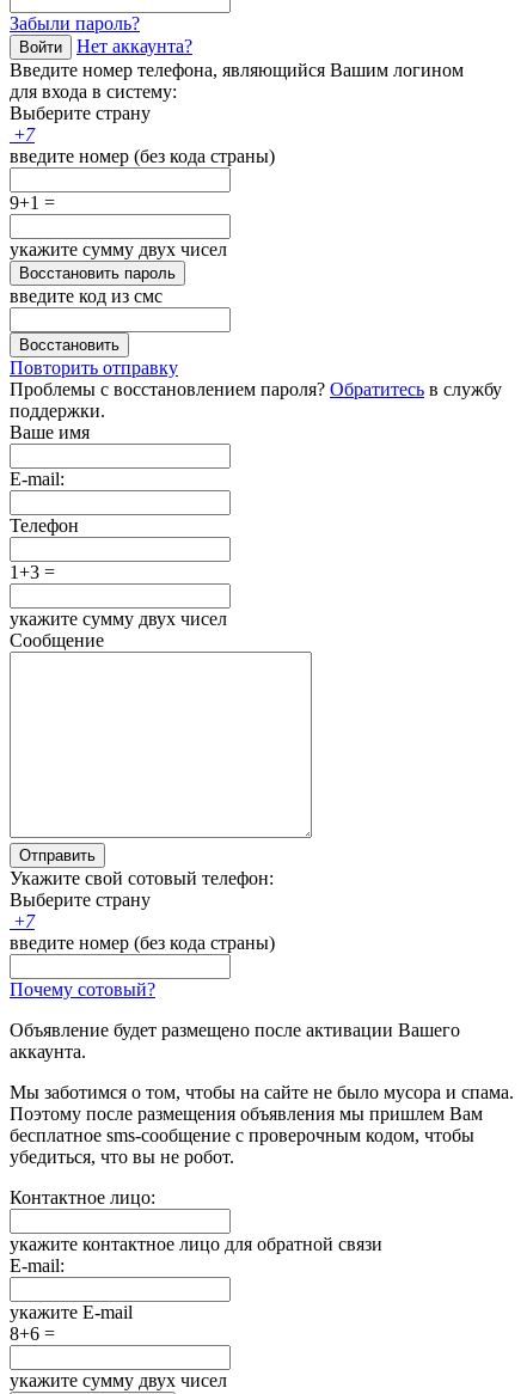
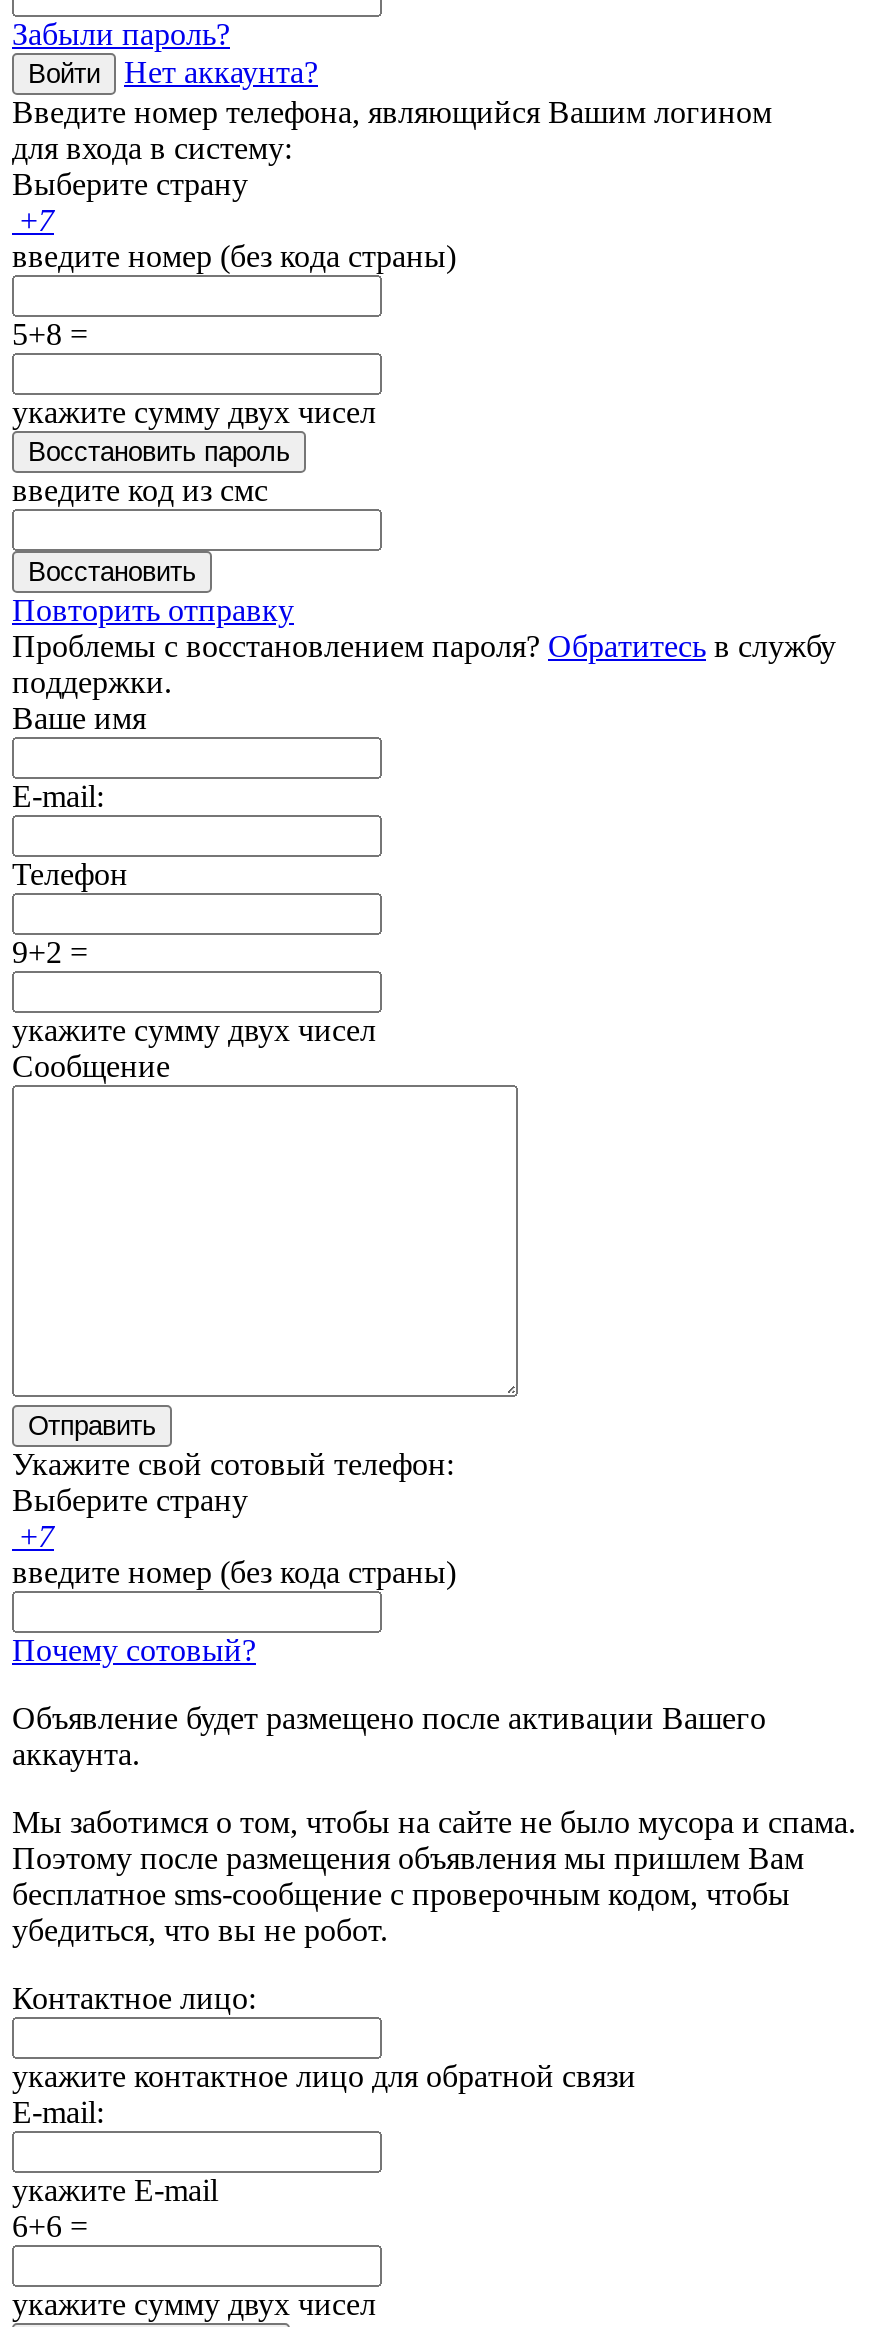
[10,192,55,212] 9+1 = -> [12,316,88,350] 5+8 =
[10,561,55,582] 1+3 = -> [12,934,88,968] 9+2 =
[10,1323,55,1343] 8+6 = -> [12,2208,88,2242] 6+6 =

